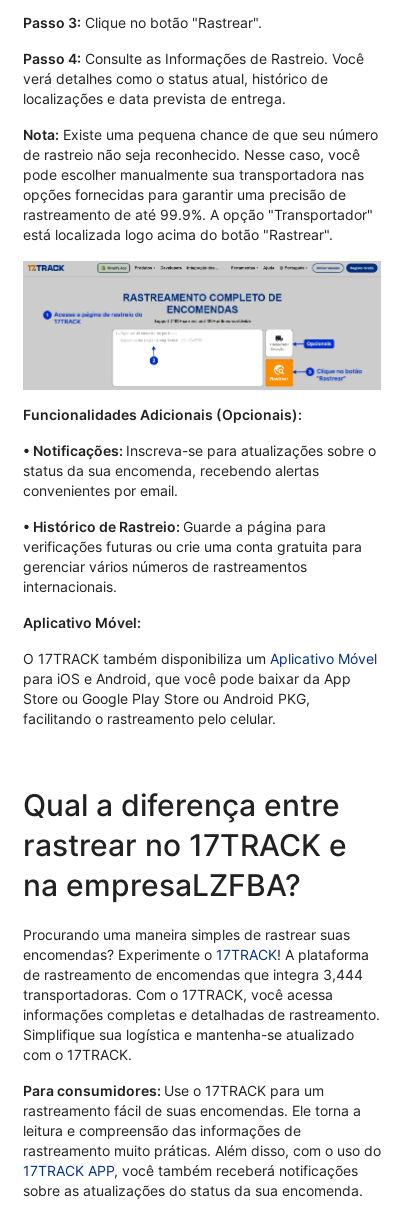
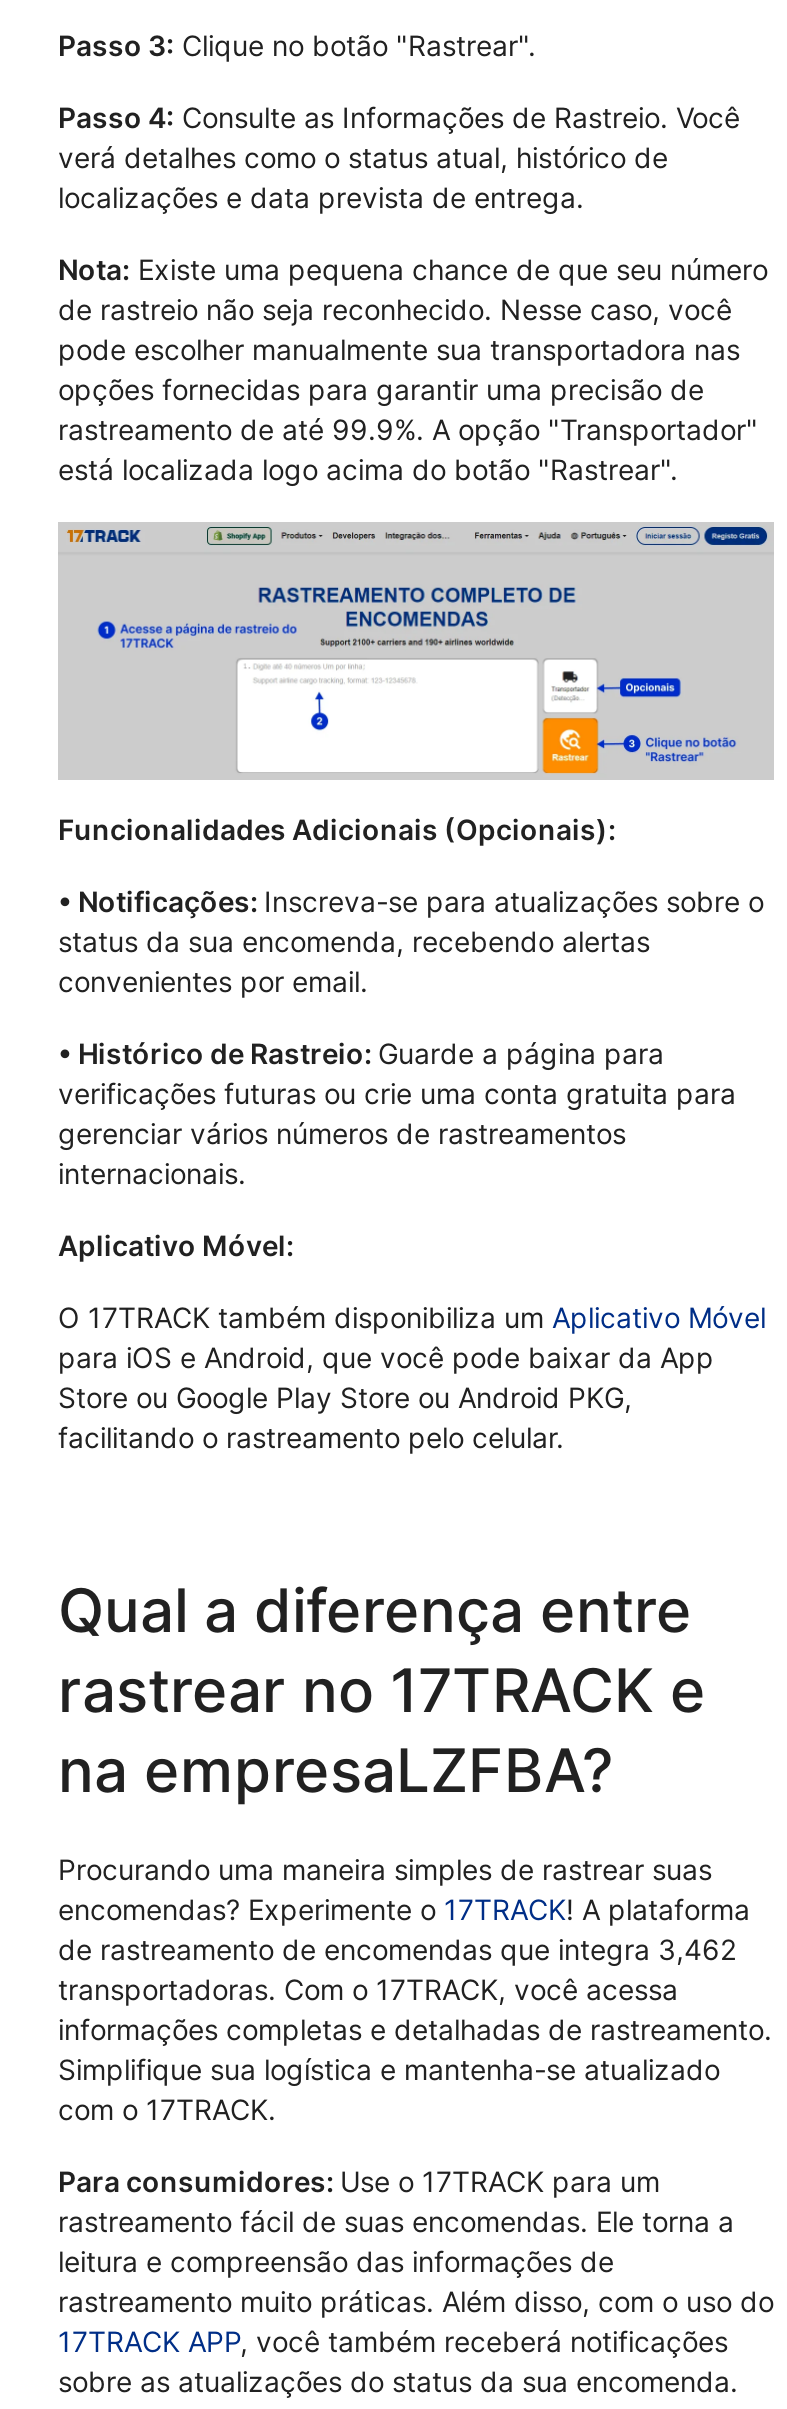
[23,966,363,983] de rastreamento de encomendas que integra 3,444 -> [58,1931,736,1965] de rastreamento de encomendas que integra 3,462

